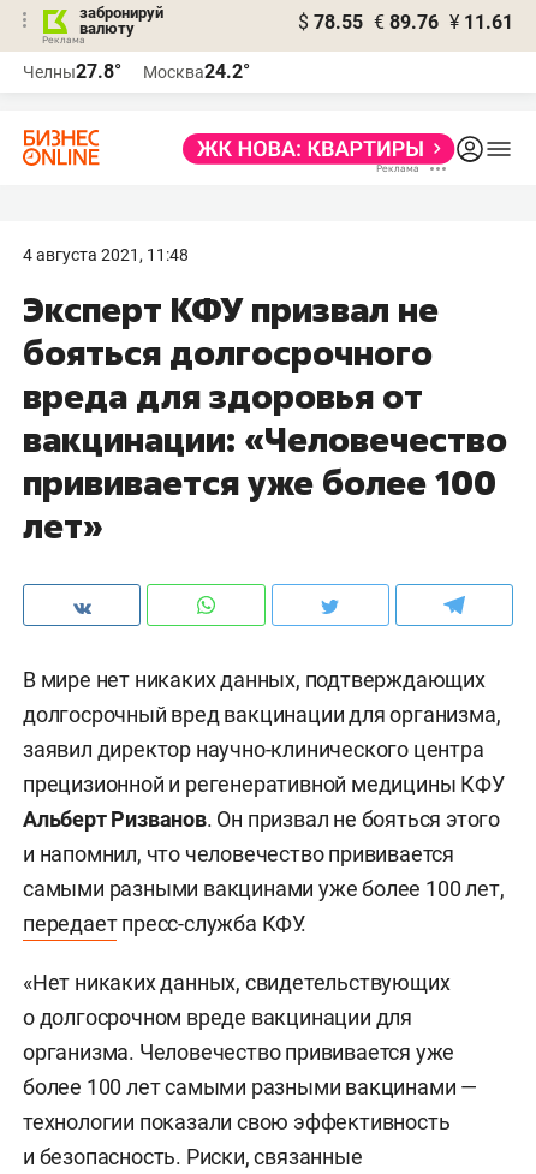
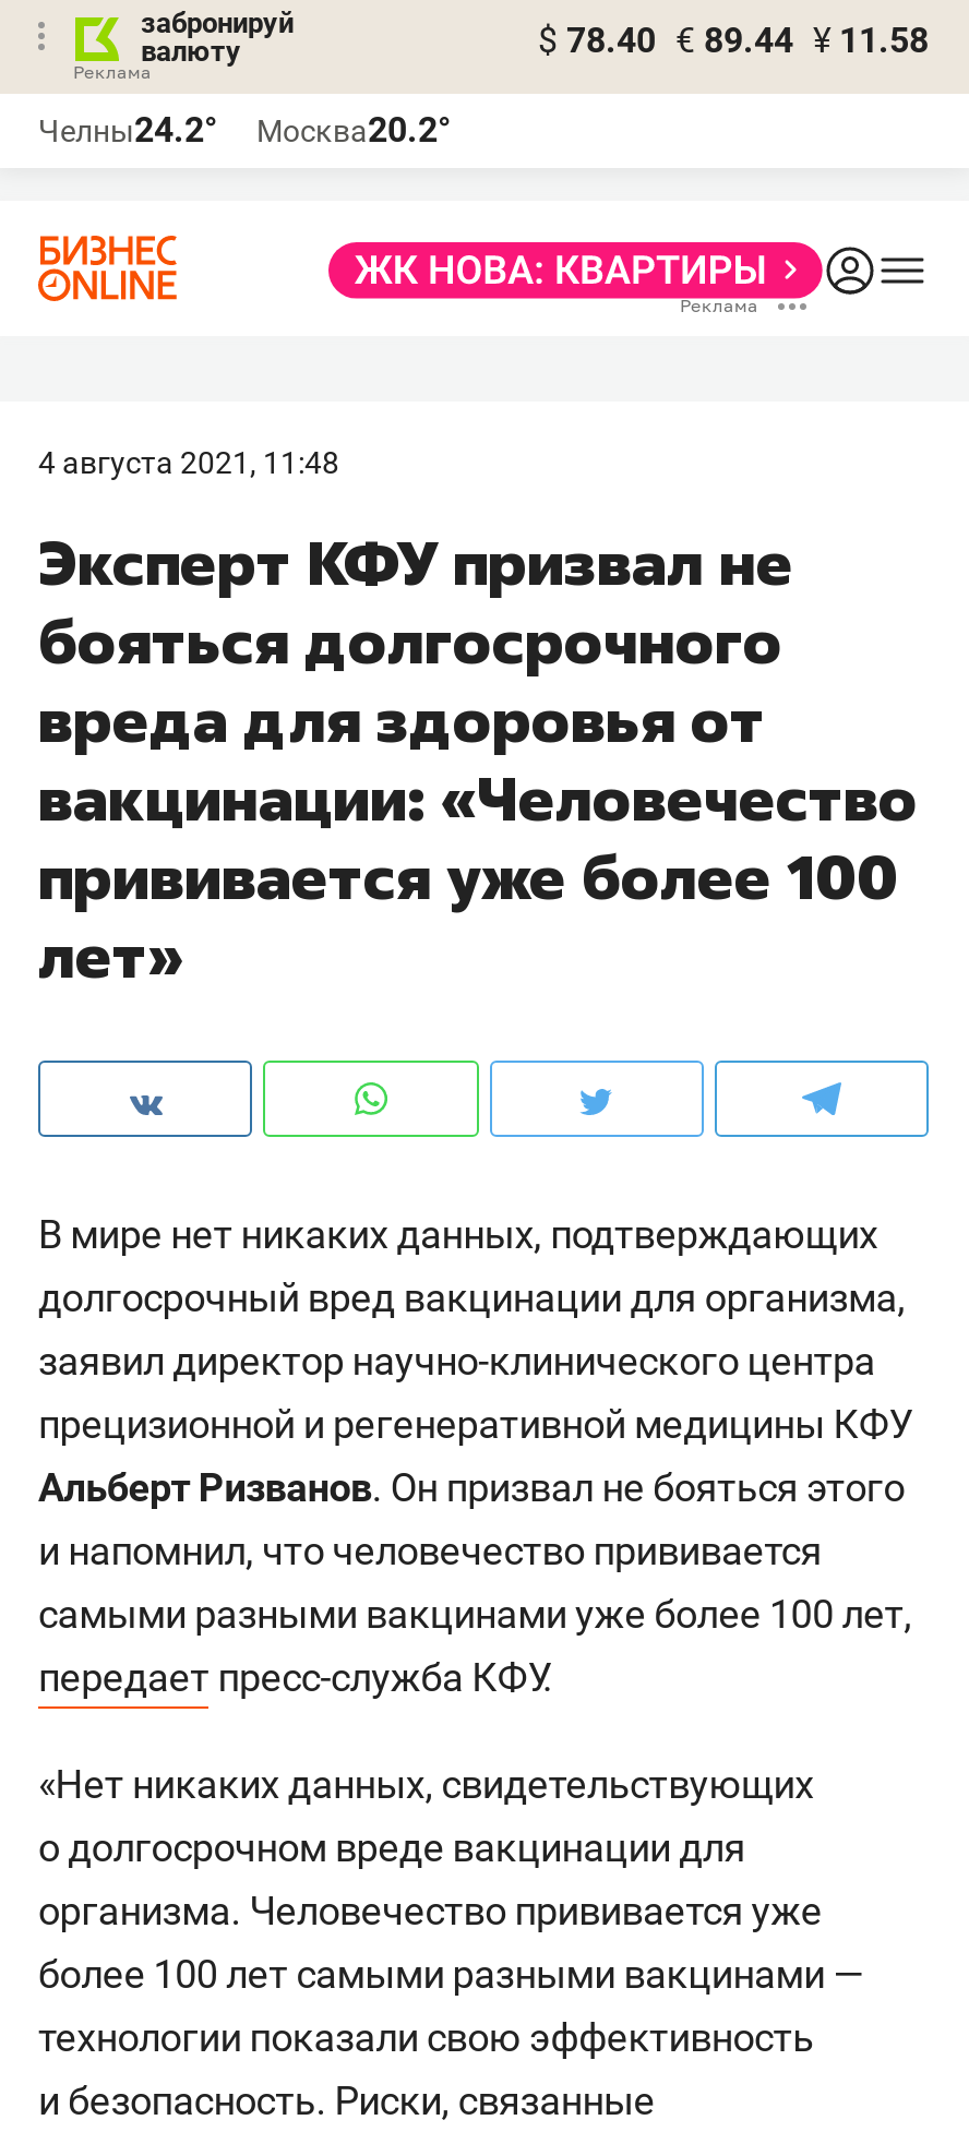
[298,11,513,34] $ 78.55 € 89.76 ¥ 11.61 -> [538,20,929,61] $ 78.40 € 89.44 ¥ 11.58
[23,60,121,83] Челны27.8° -> [38,109,217,151] Челны24.2°
[143,60,250,83] Москва24.2° -> [256,109,451,151] Москва20.2°

